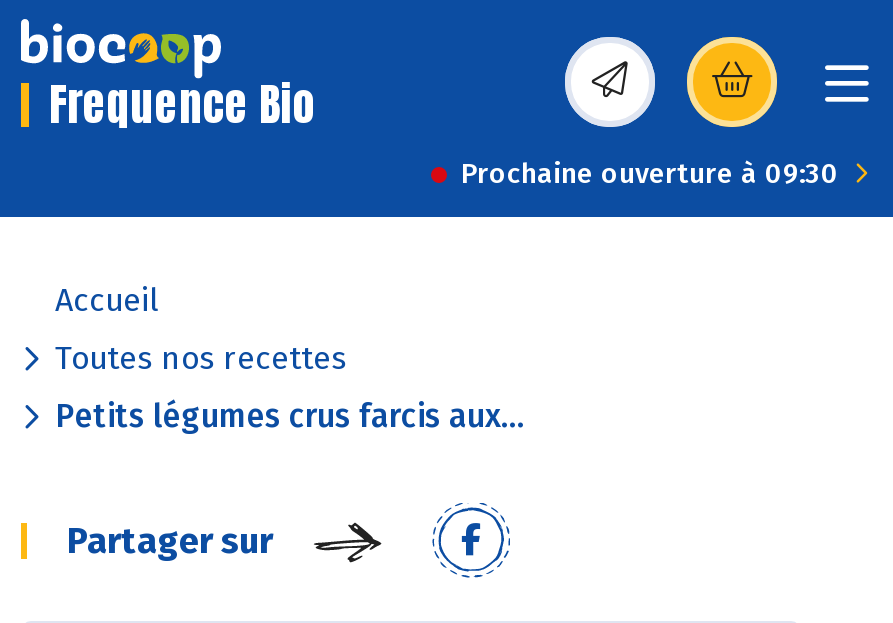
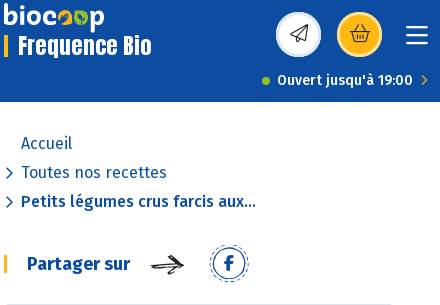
[461,157,839,191] Prochaine ouverture à 09:30 -> [277,72,413,89] Ouvert jusqu'à 19:00

